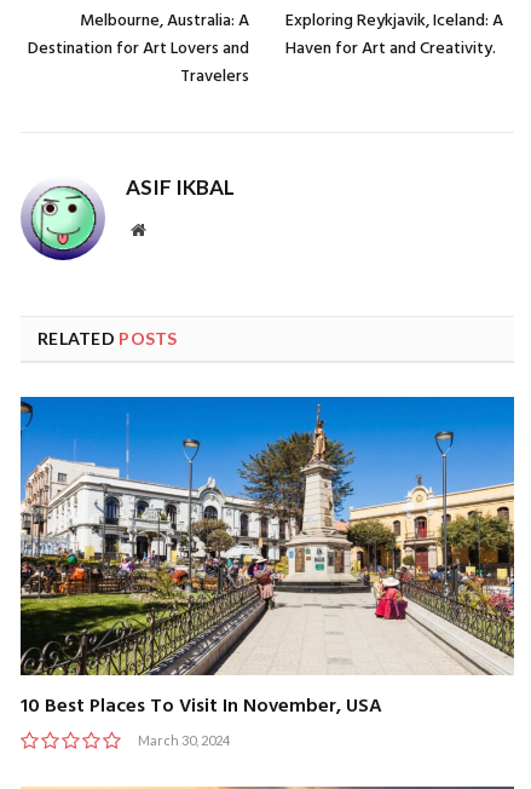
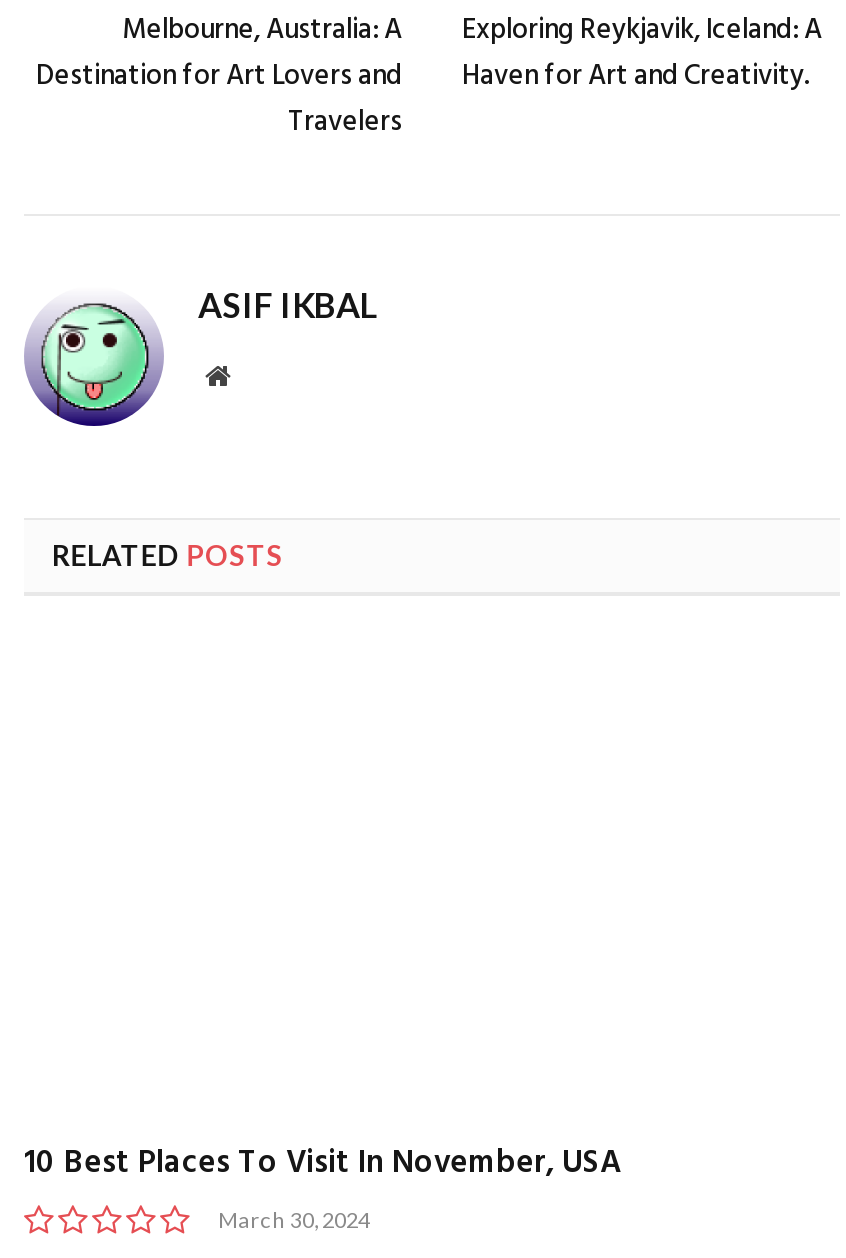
[19,396,515,676] [image] -> none

